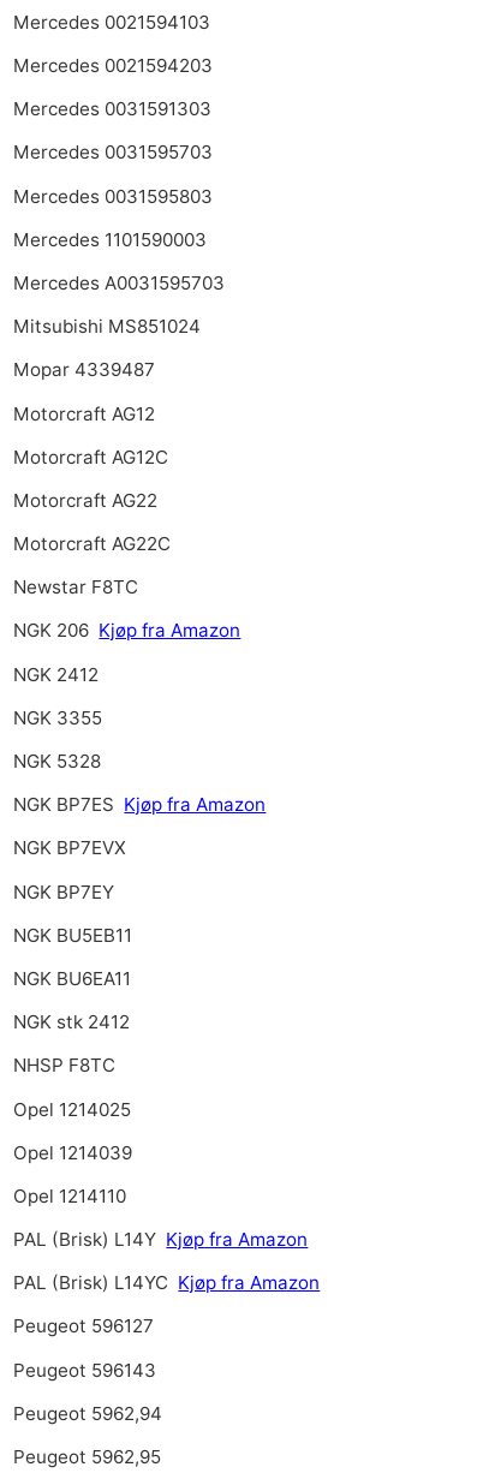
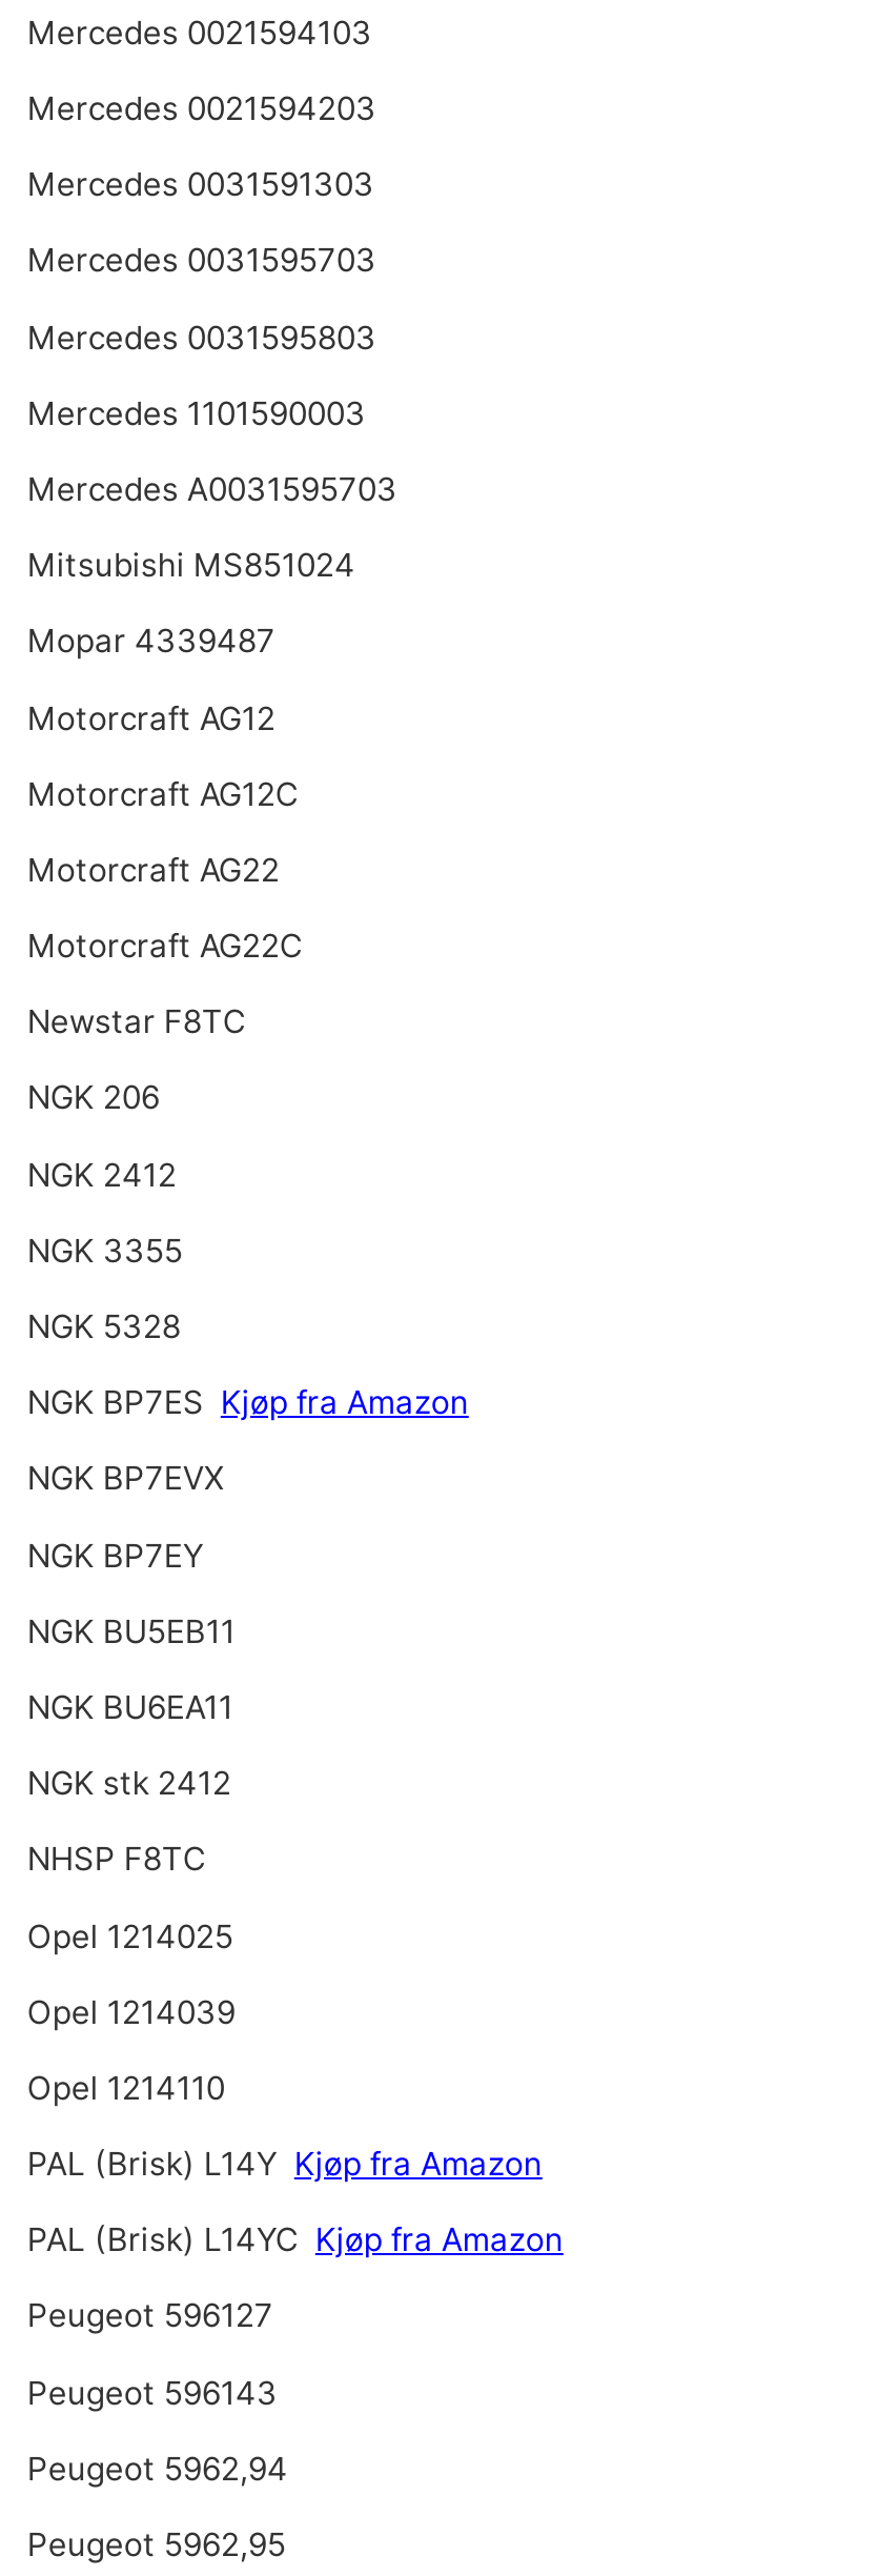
[14,619,241,642] NGK 206 Kjøp fra Amazon -> [27,1078,160,1118] NGK 206

